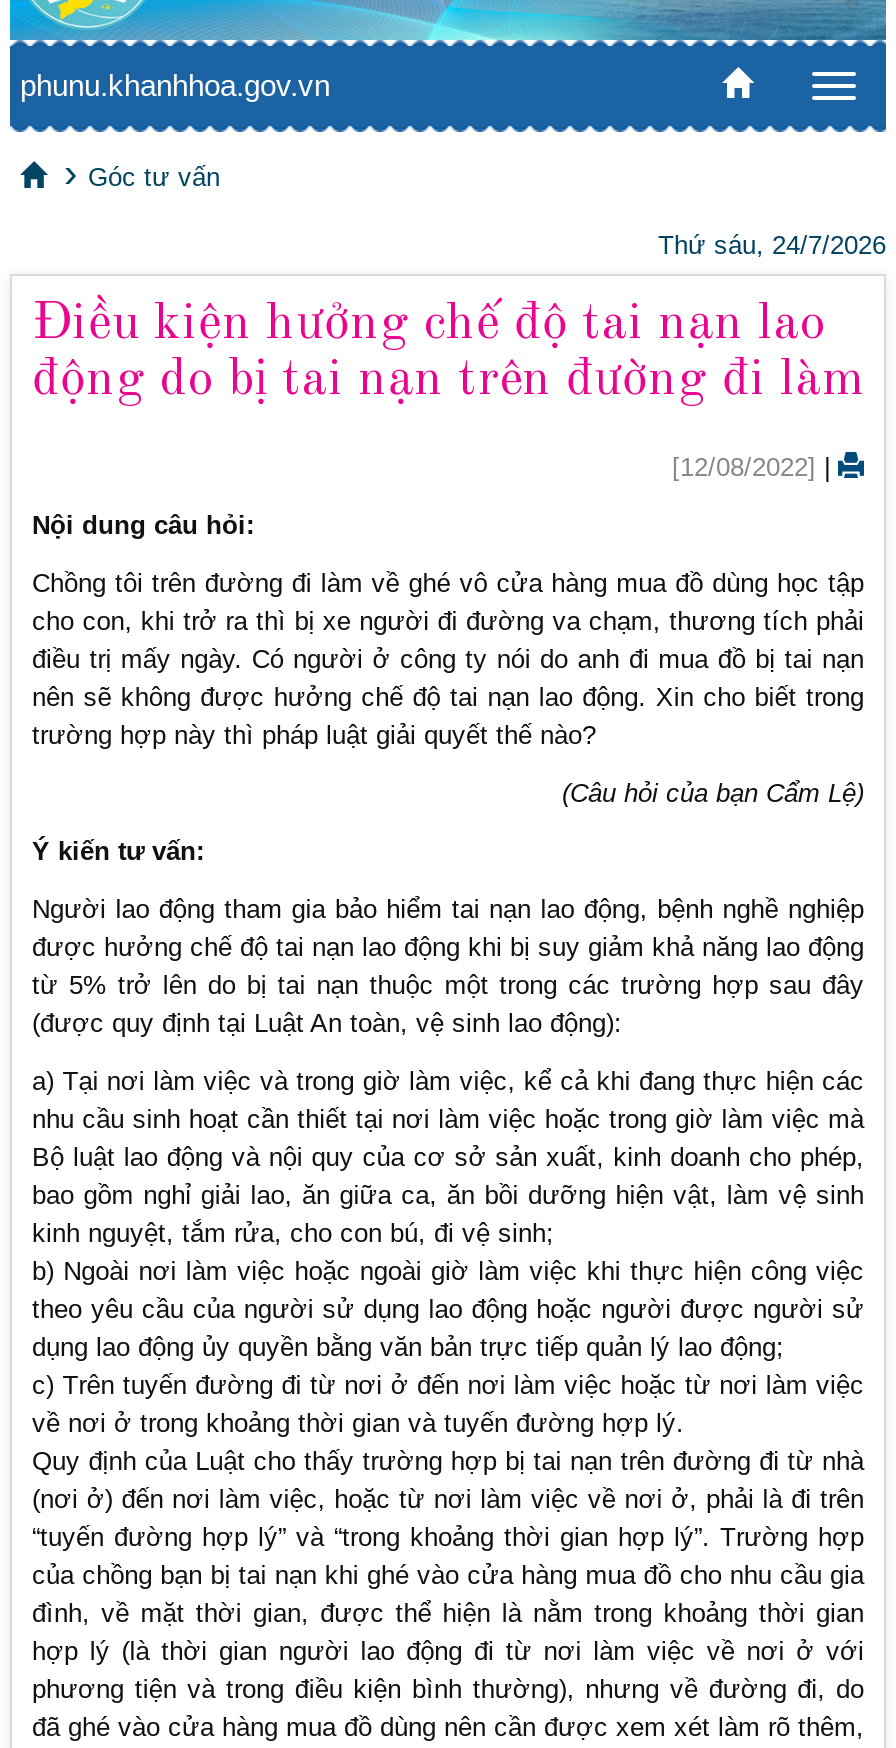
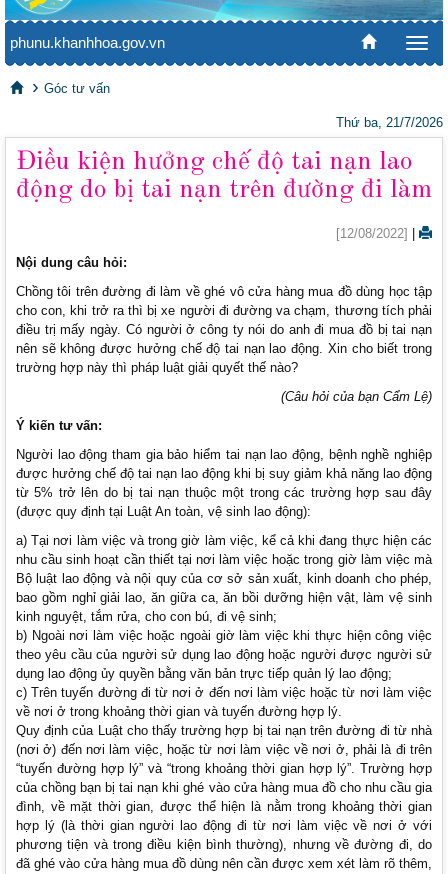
[658,230,886,260] Thứ sáu, 24/7/2026 -> [336,115,443,130] Thứ ba, 21/7/2026

